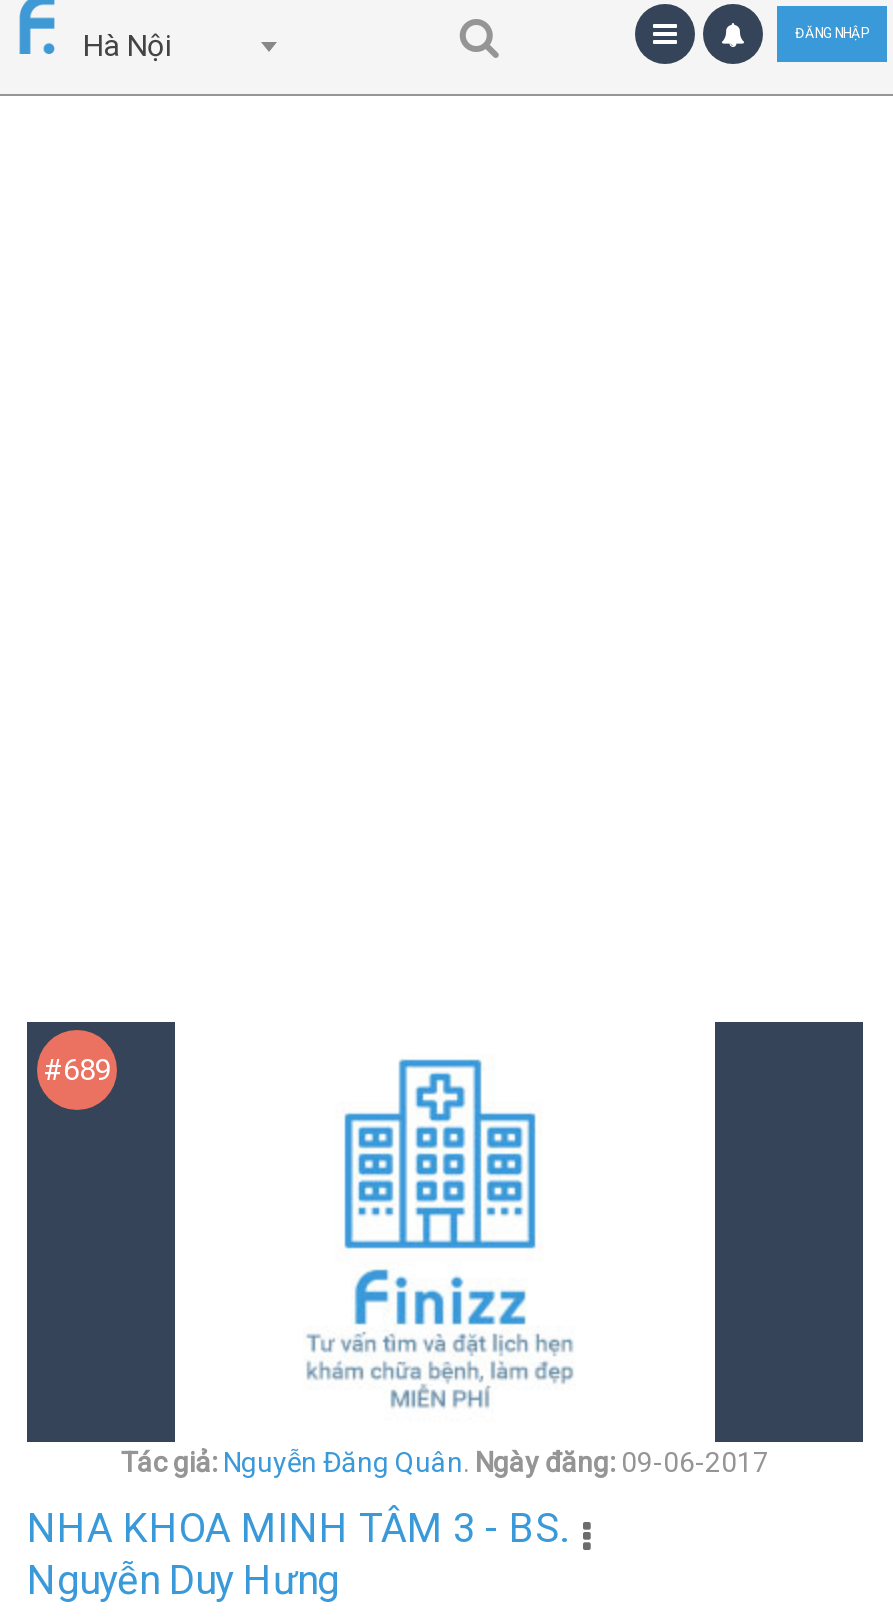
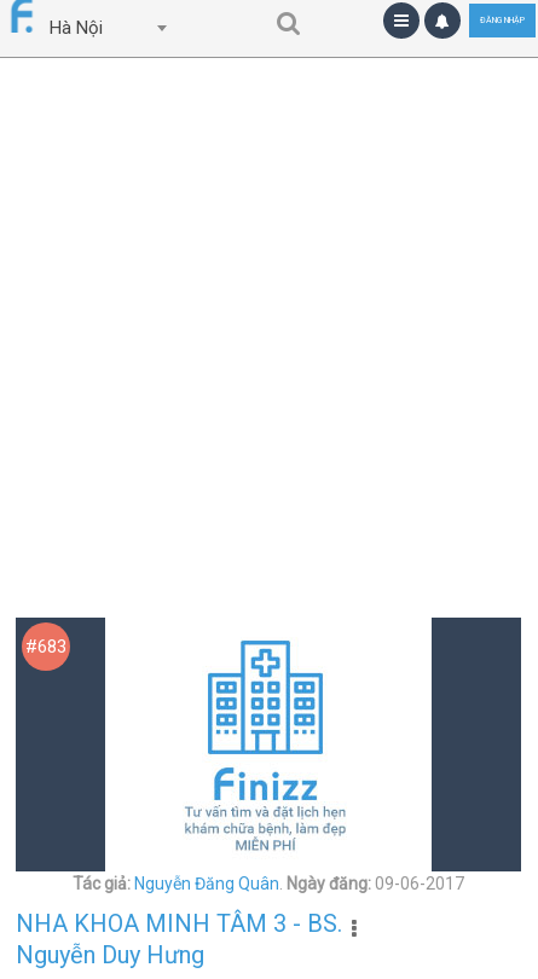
[43,1052,111,1088] #689 -> [25,636,66,658] #683

